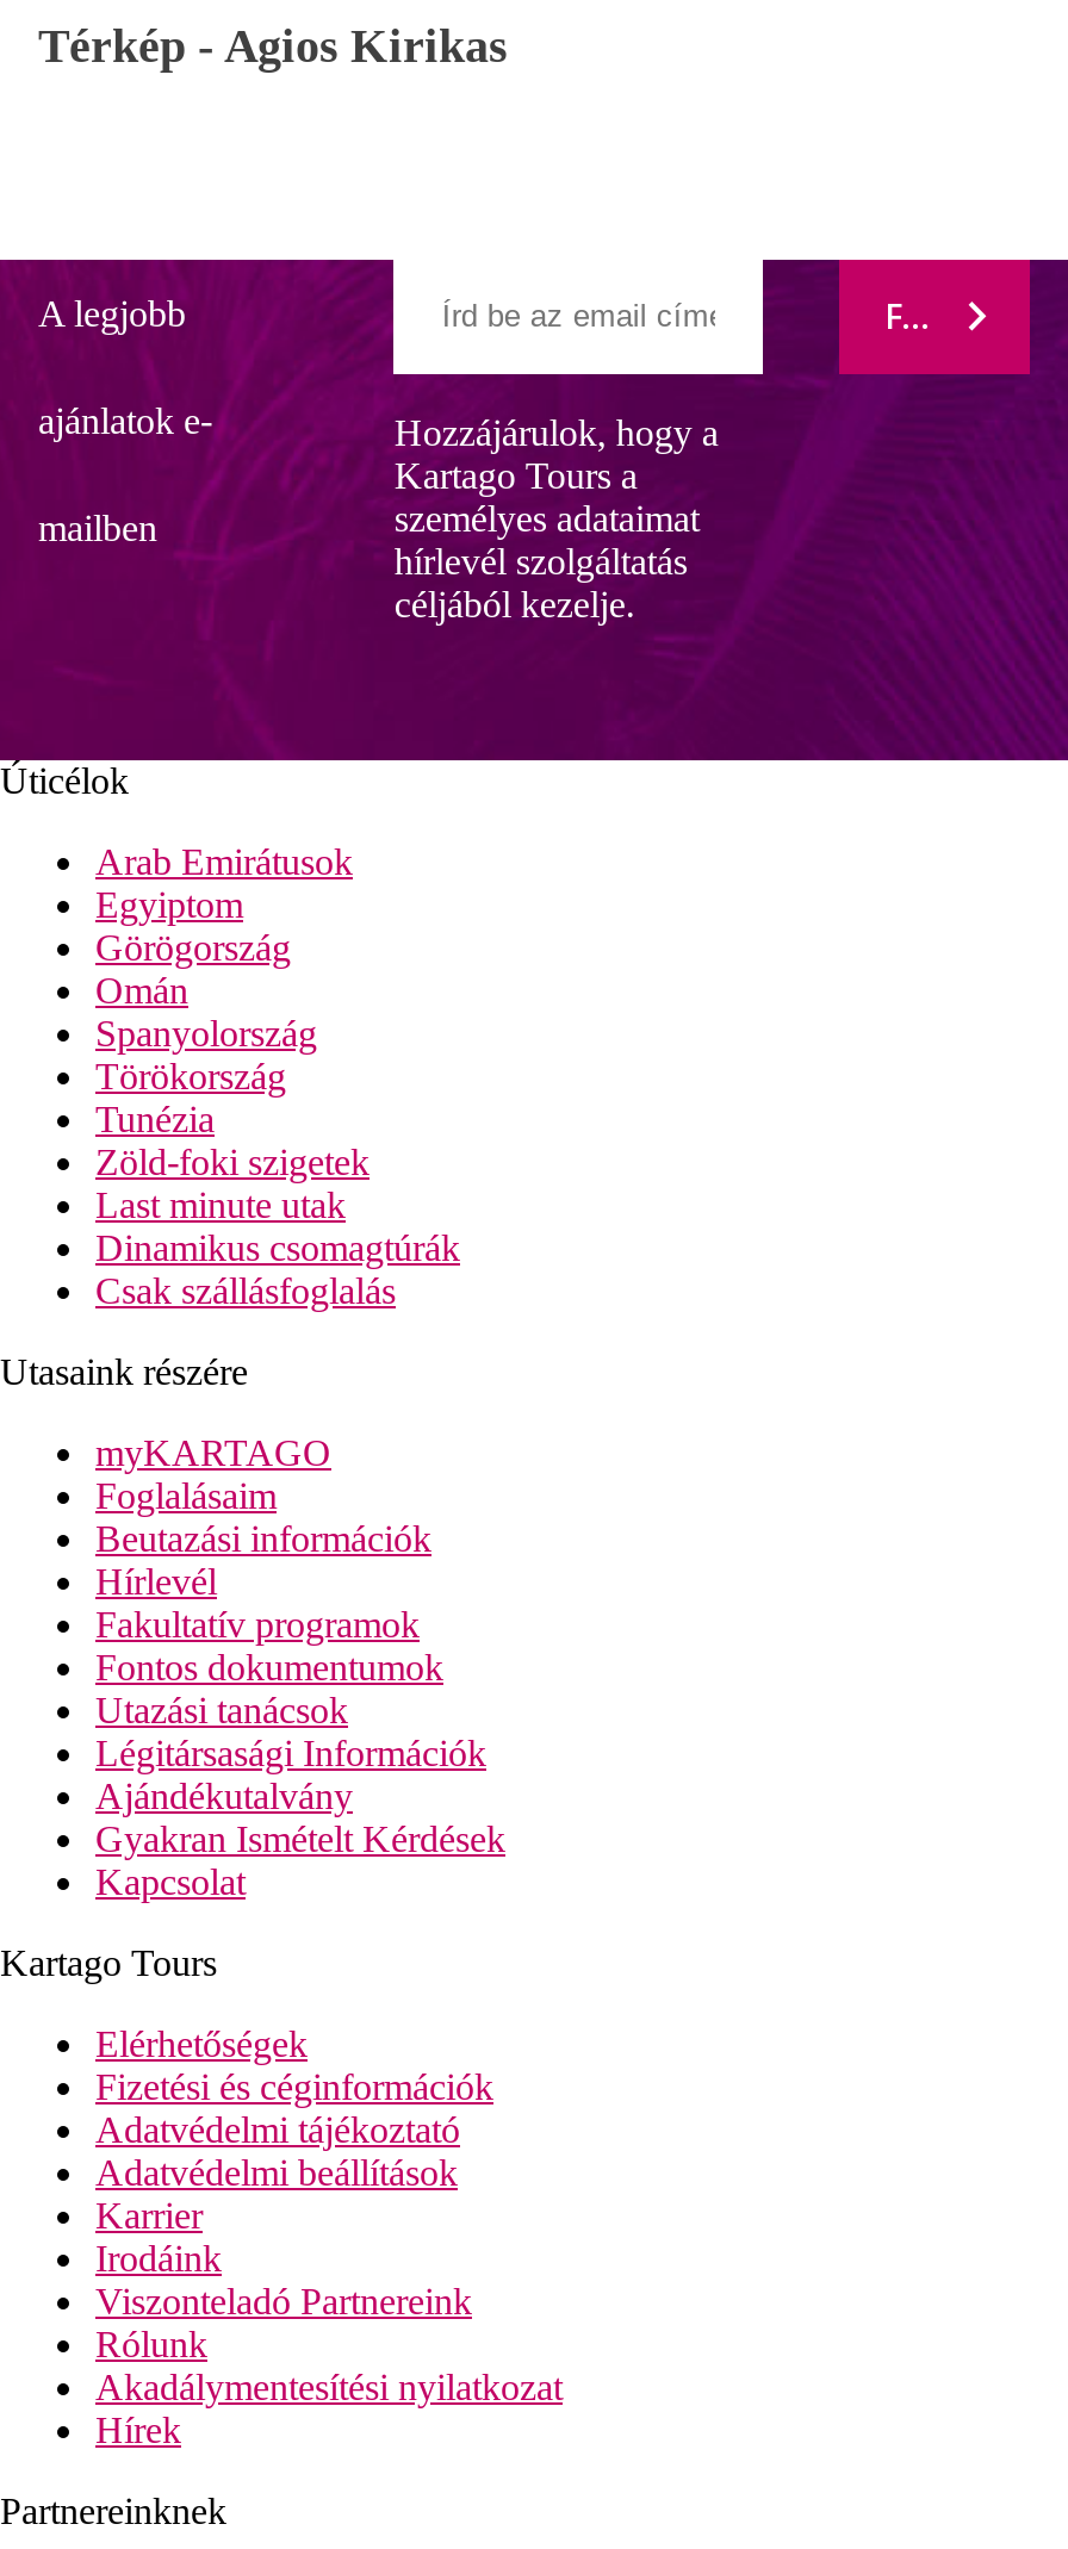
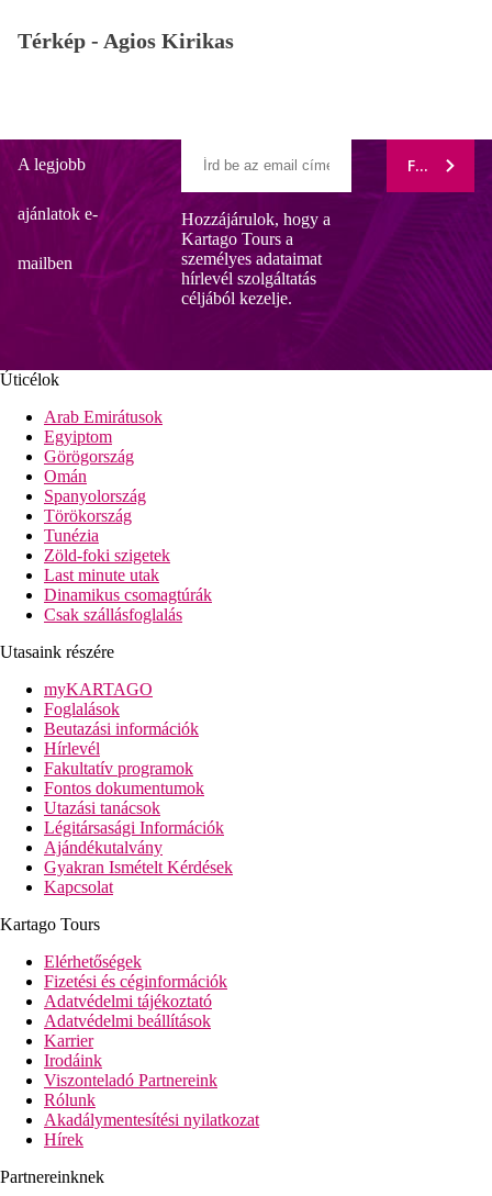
[95,1476,277,1516] Foglalásaim -> [44,700,120,718] Foglalások

